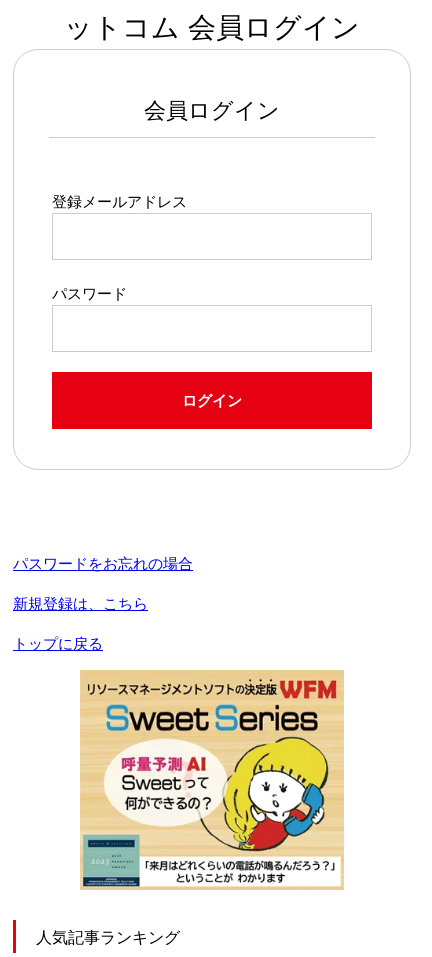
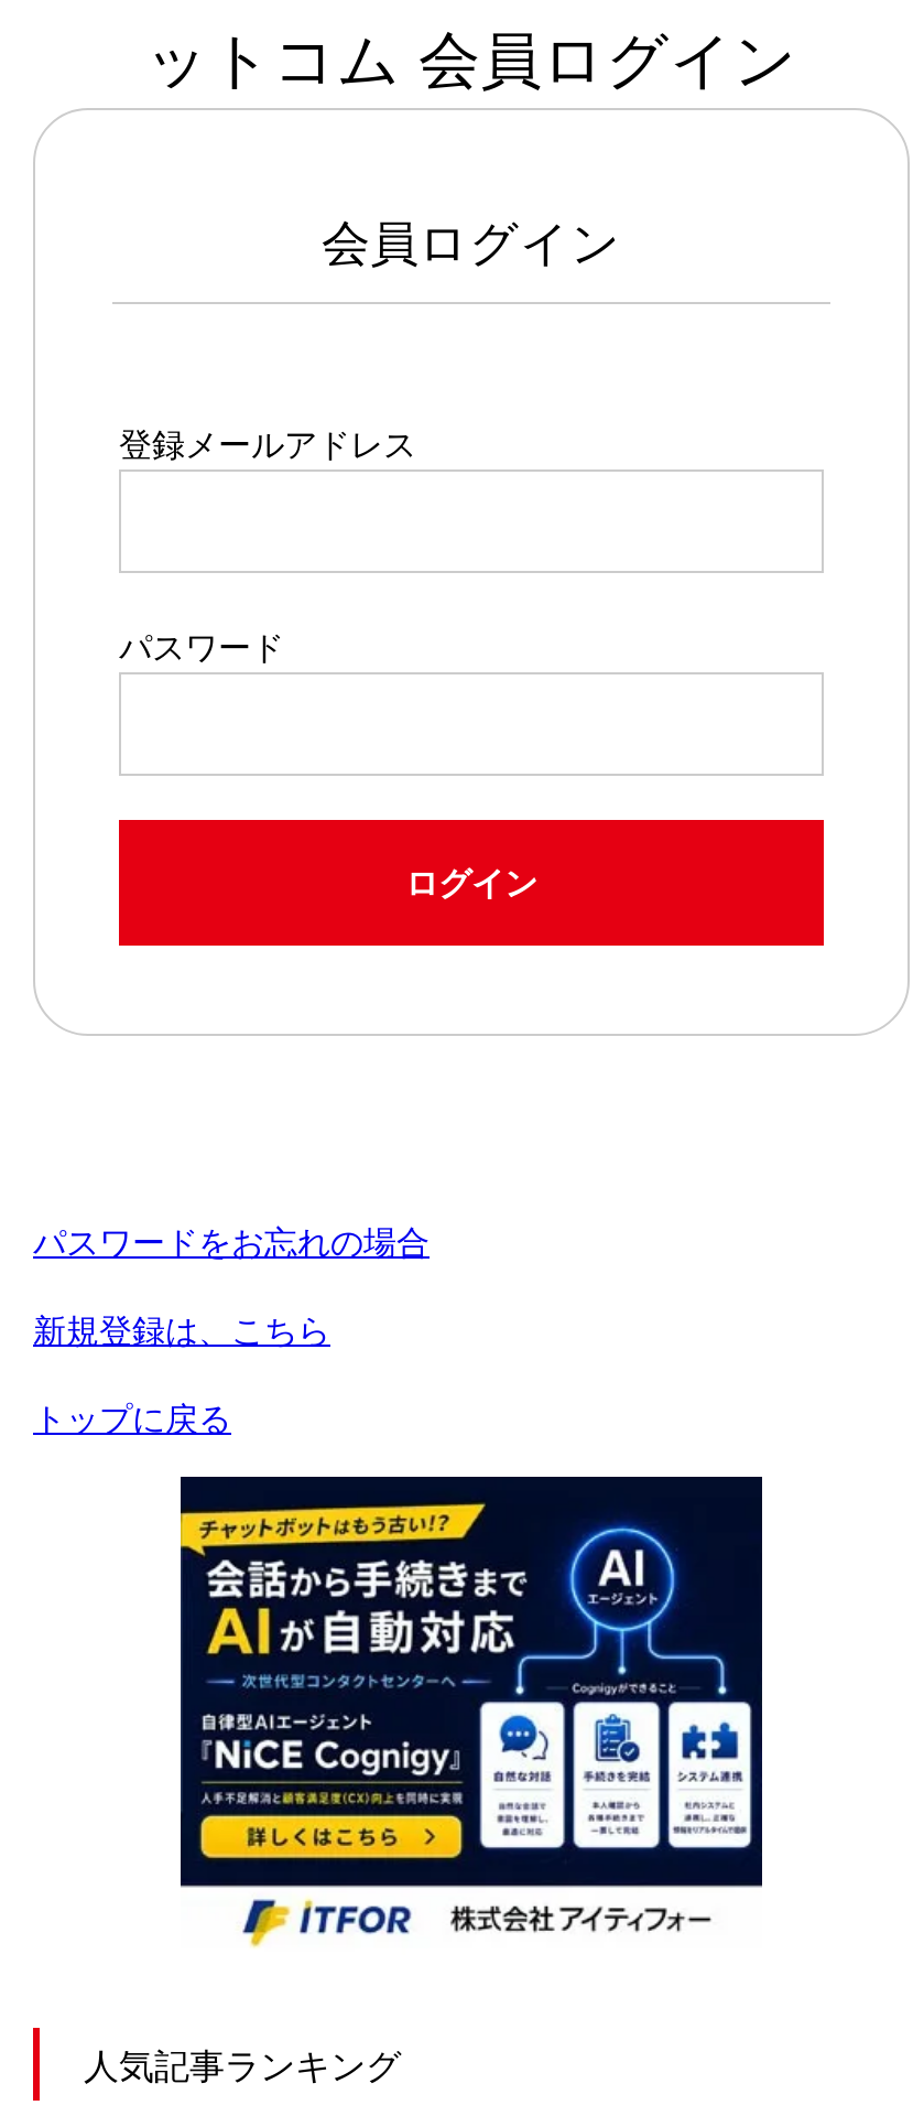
[79,670,345,891] [image] -> [178,1475,764,1962] [image]

